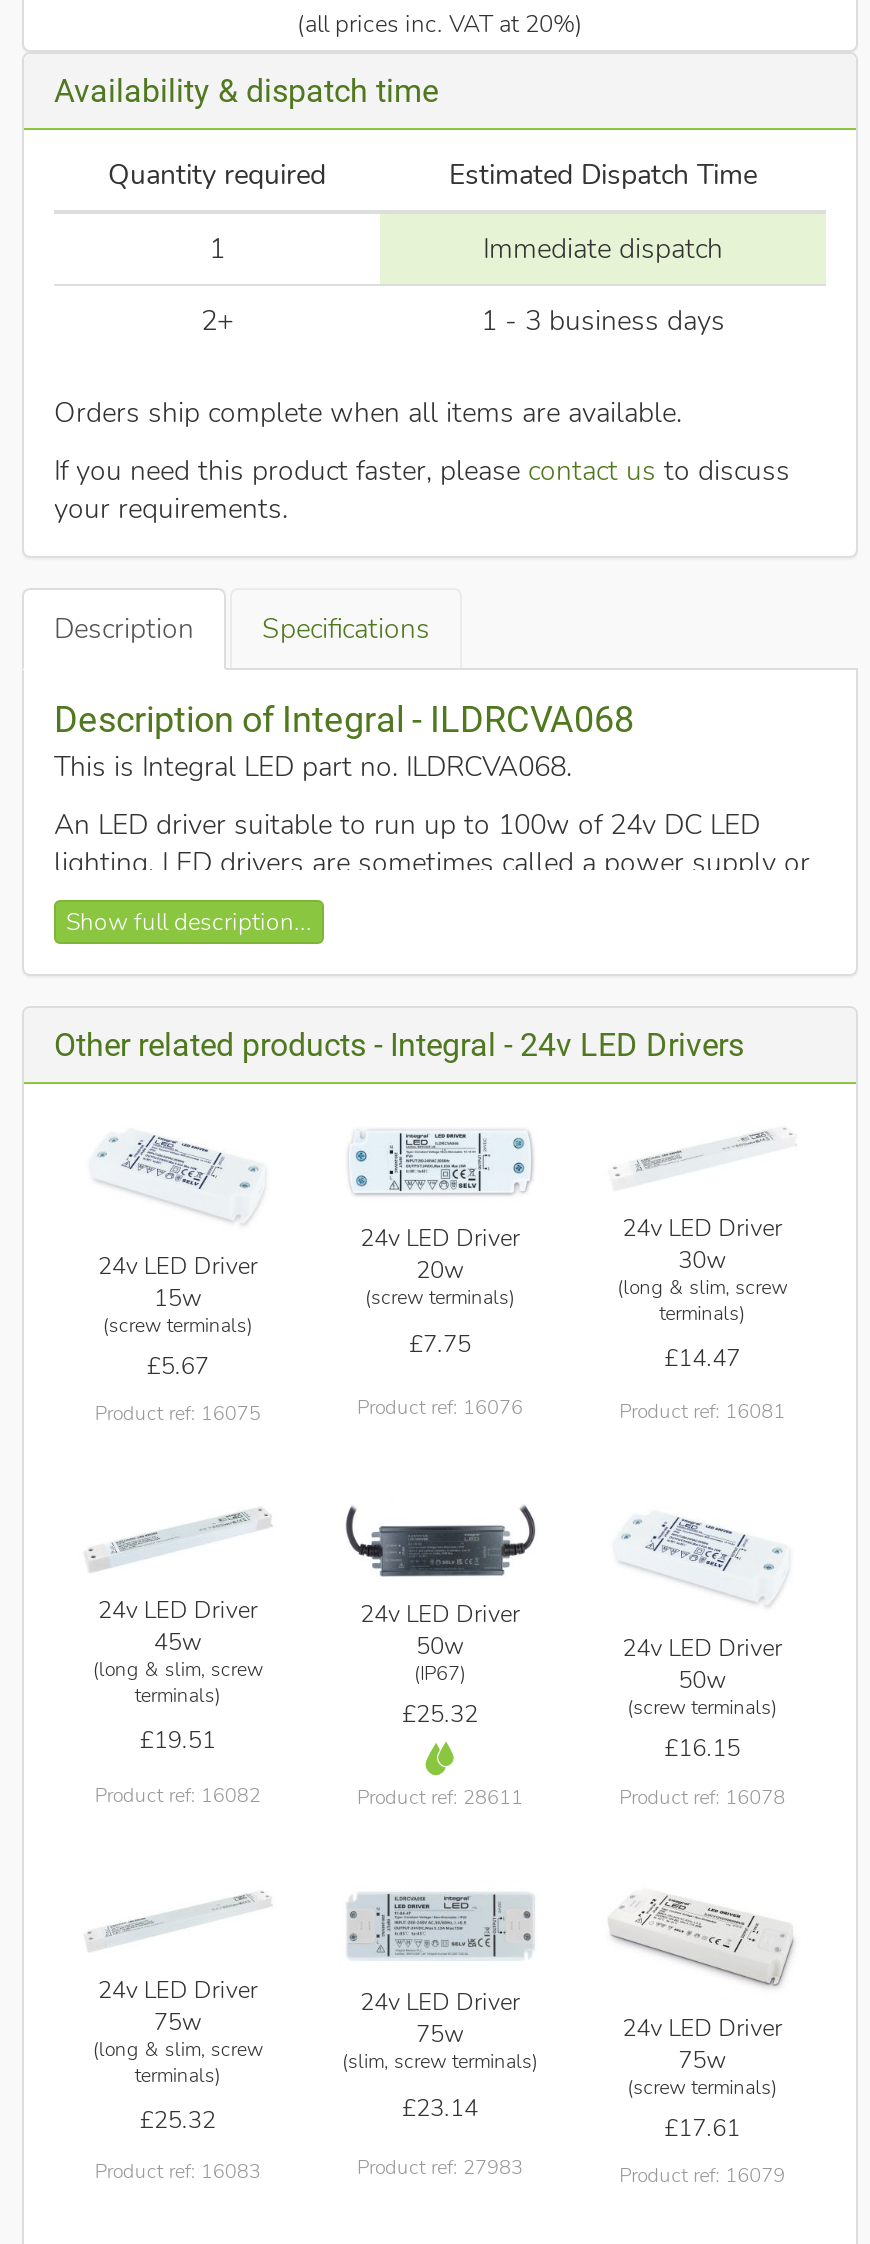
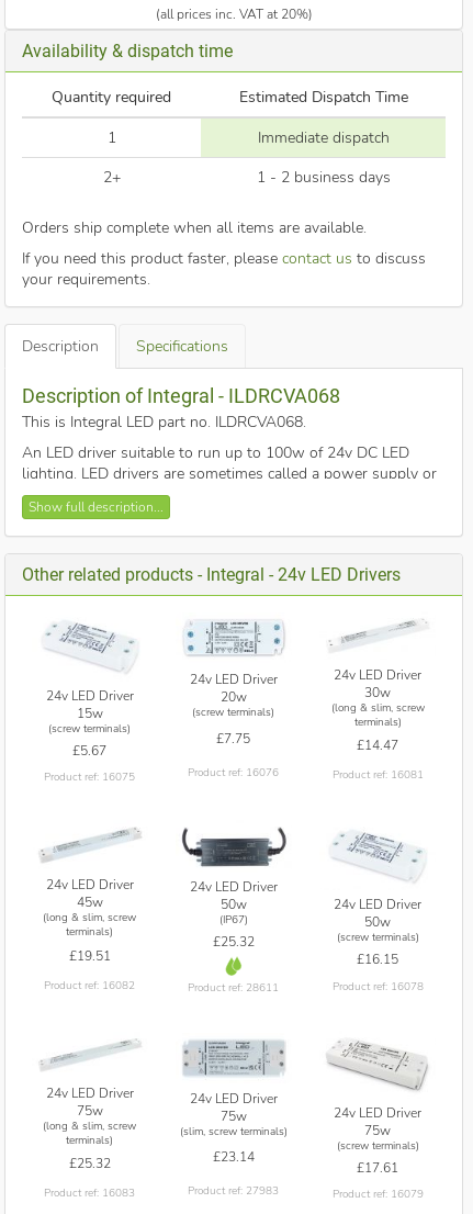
[481,303,725,341] 1 - 3 business days -> [256,166,390,187] 1 - 2 business days

